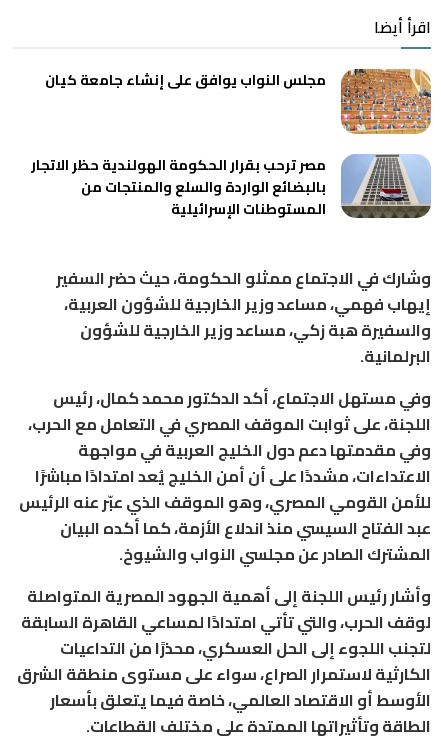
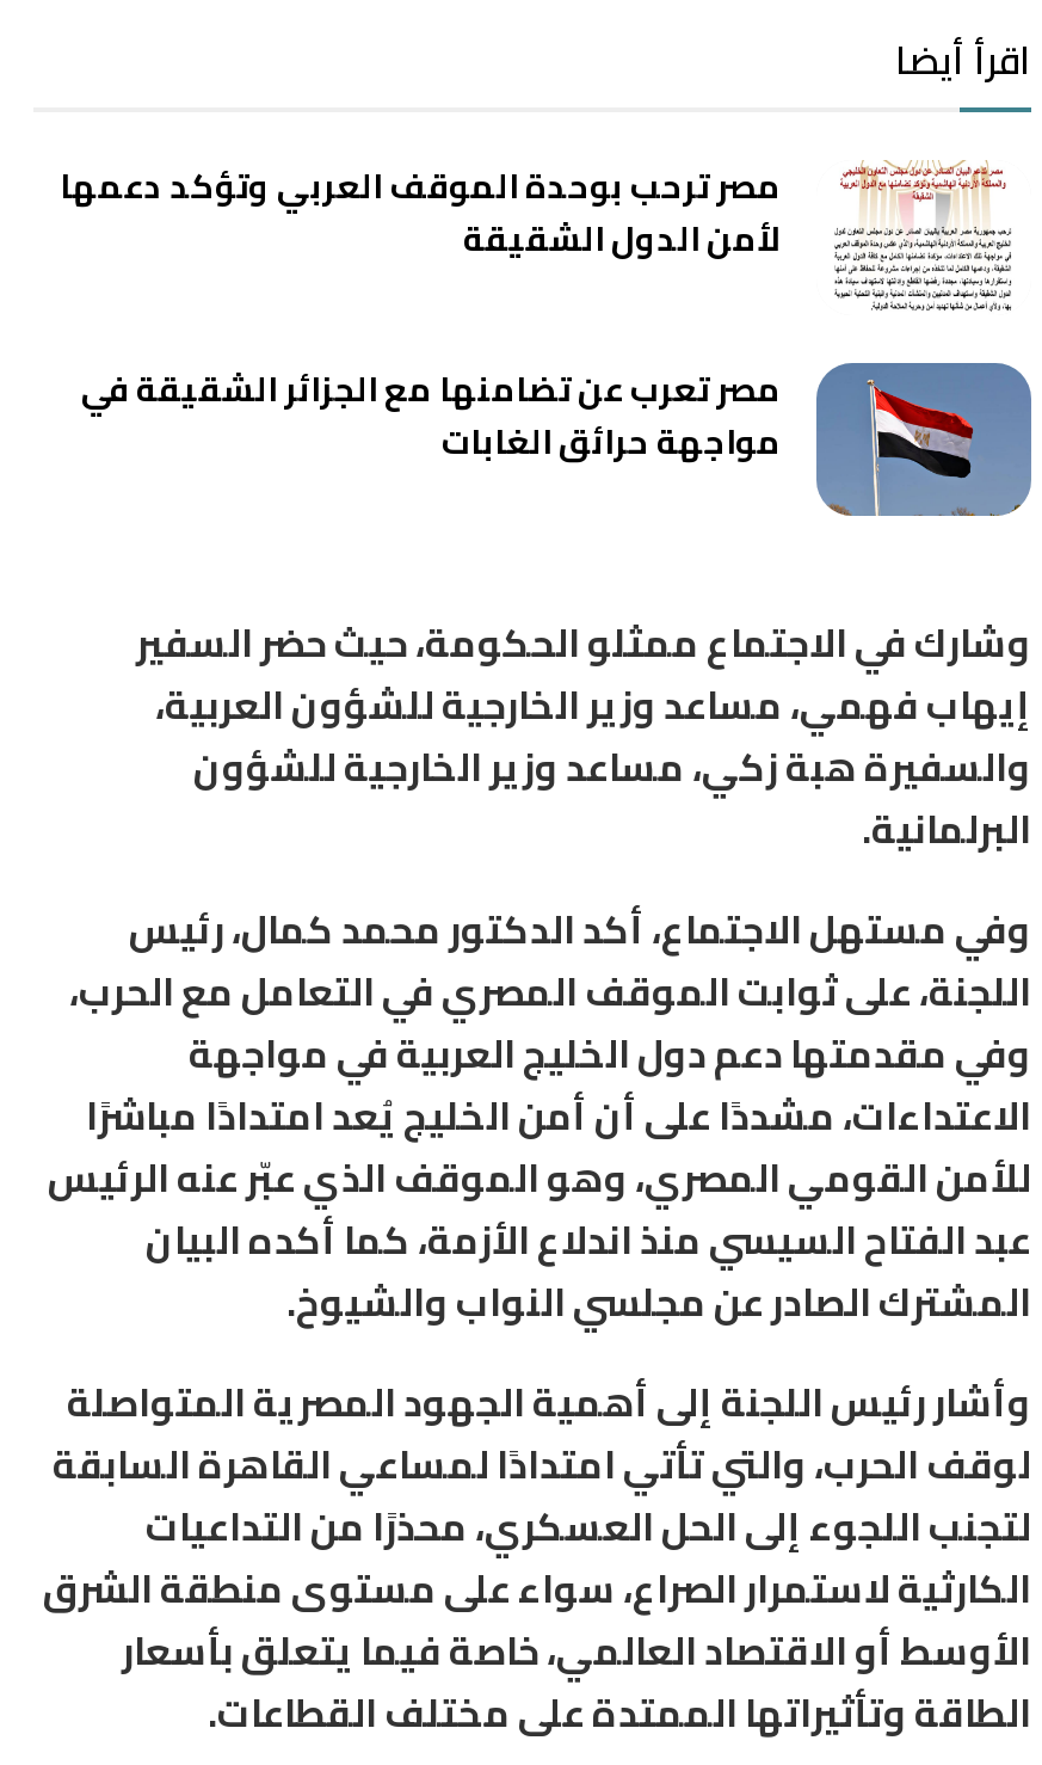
[45,67,432,135] [image] | مجلس النواب يوافق على إنشاء جامعة كيان -> [60,156,1031,313] [image] | مصر ترحب بوحدة الموقف العربي وتؤكد دعمها | لأمن الدول الشقيقة
[31,152,431,222] [image] | مصر ترحب بقرار الحكومة الهولندية حظر الاتجار | بالبضائع الواردة والسلع والمنتجات من | المستوطنات الإسرائيلية -> [81,358,1031,518] [image] | مصر تعرب عن تضامنها مع الجزائر الشقيقة في | مواجهة حرائق الغابات

